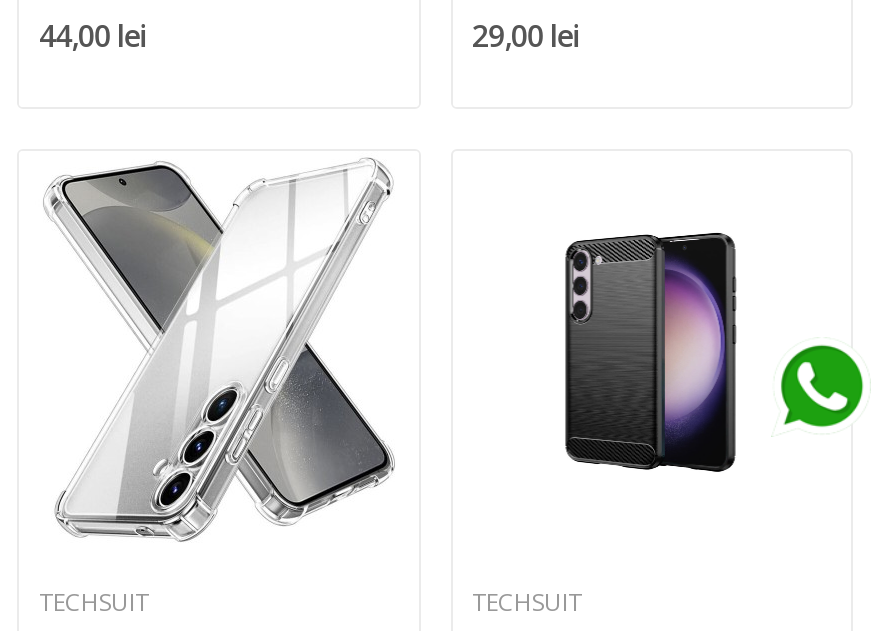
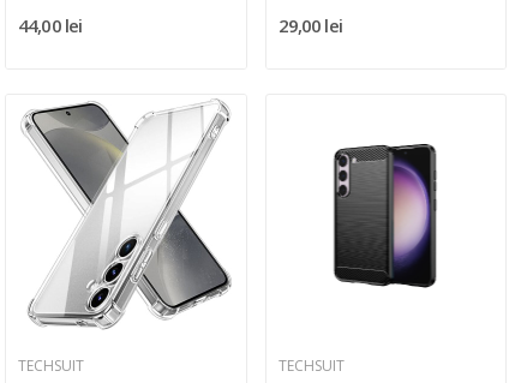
[779,343,865,429] [image] -> none

